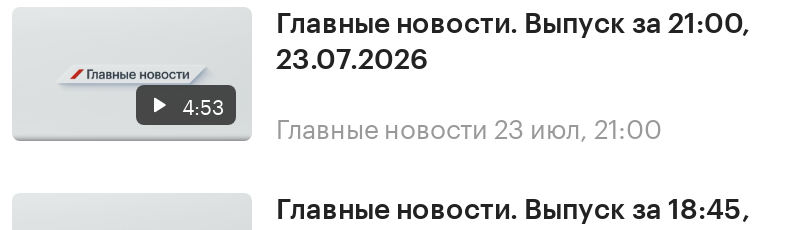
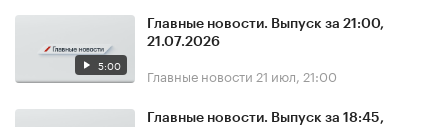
[276,46,428,74] 23.07.2026 -> [147,35,220,49] 21.07.2026
[176,89,224,121] 4:53 -> [95,57,121,73] 5:00
[276,105,662,145] Главные новости 23 июл, 21:00 -> [147,65,337,85] Главные новости 21 июл, 21:00

